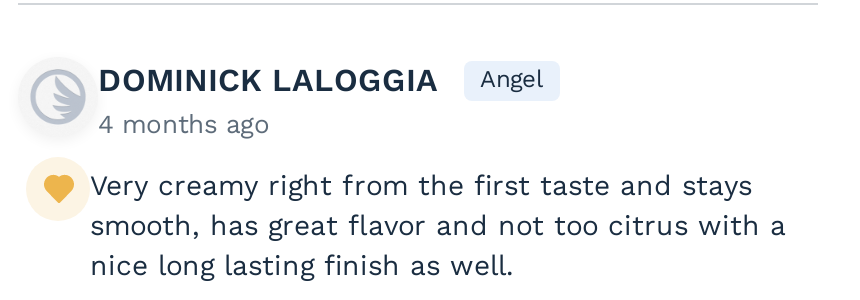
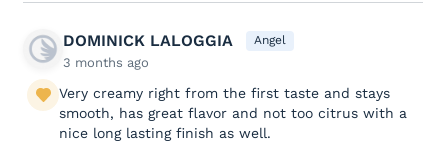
[98,110,270,140] 4 months ago -> [63,55,149,70] 3 months ago

